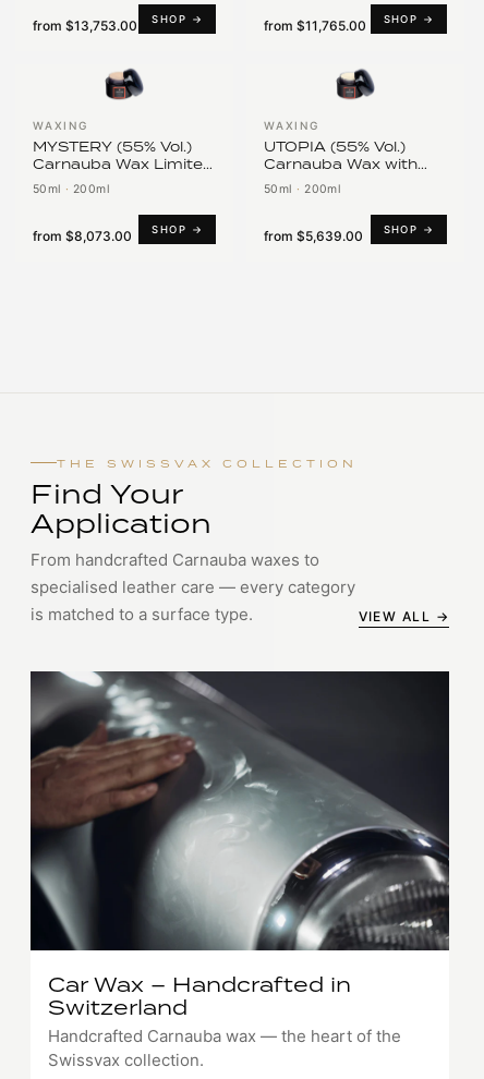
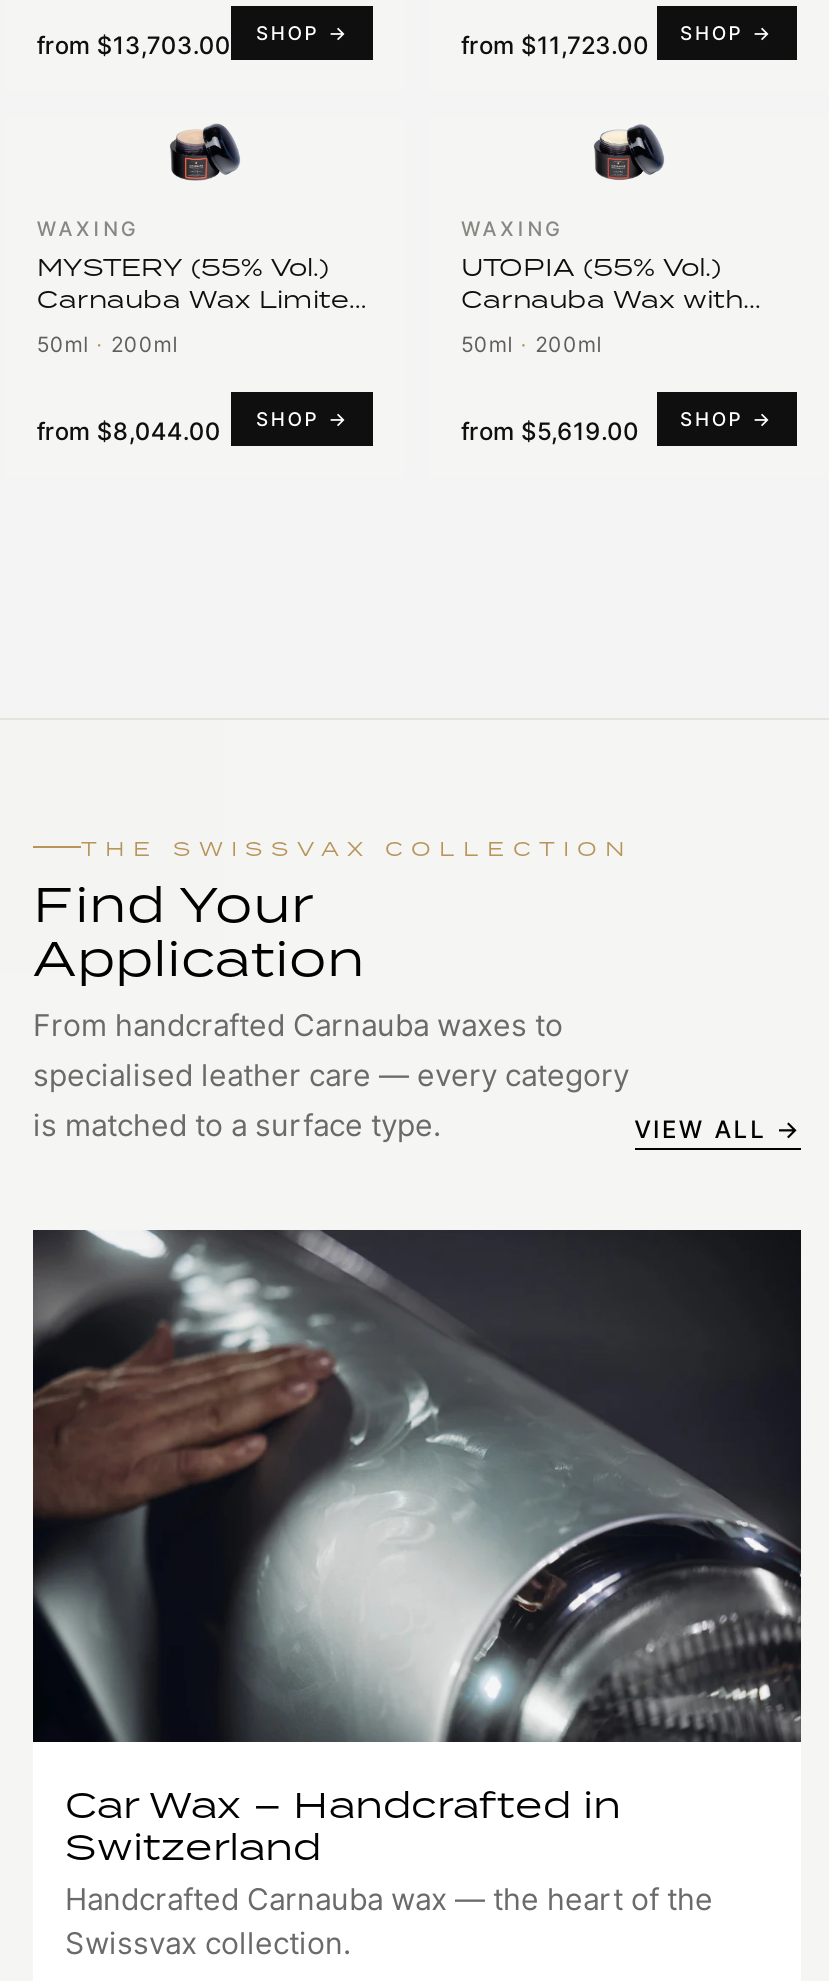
[33,17,137,34] from $13,753.00 -> [37,30,231,60] from $13,703.00
[264,17,366,34] from $11,765.00 -> [461,30,649,60] from $11,723.00
[33,228,132,244] from $8,073.00 -> [37,416,221,446] from $8,044.00
[264,228,363,244] from $5,639.00 -> [461,416,639,446] from $5,619.00

